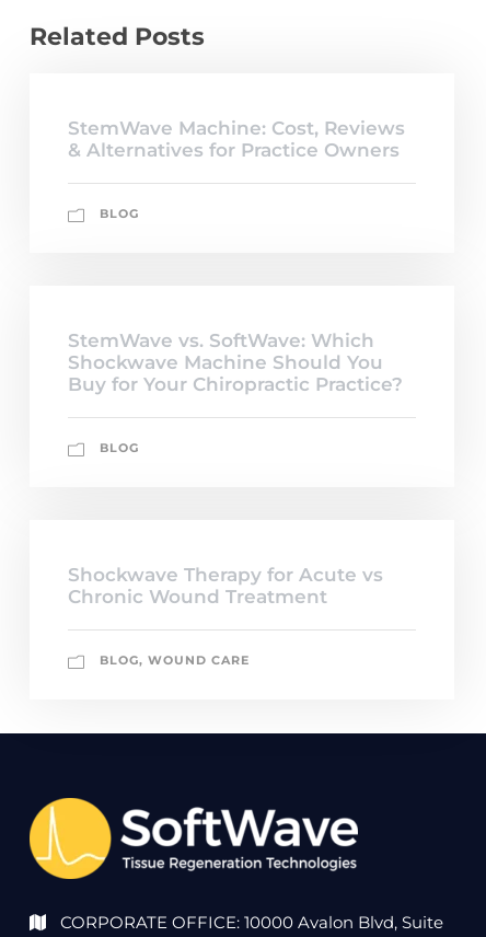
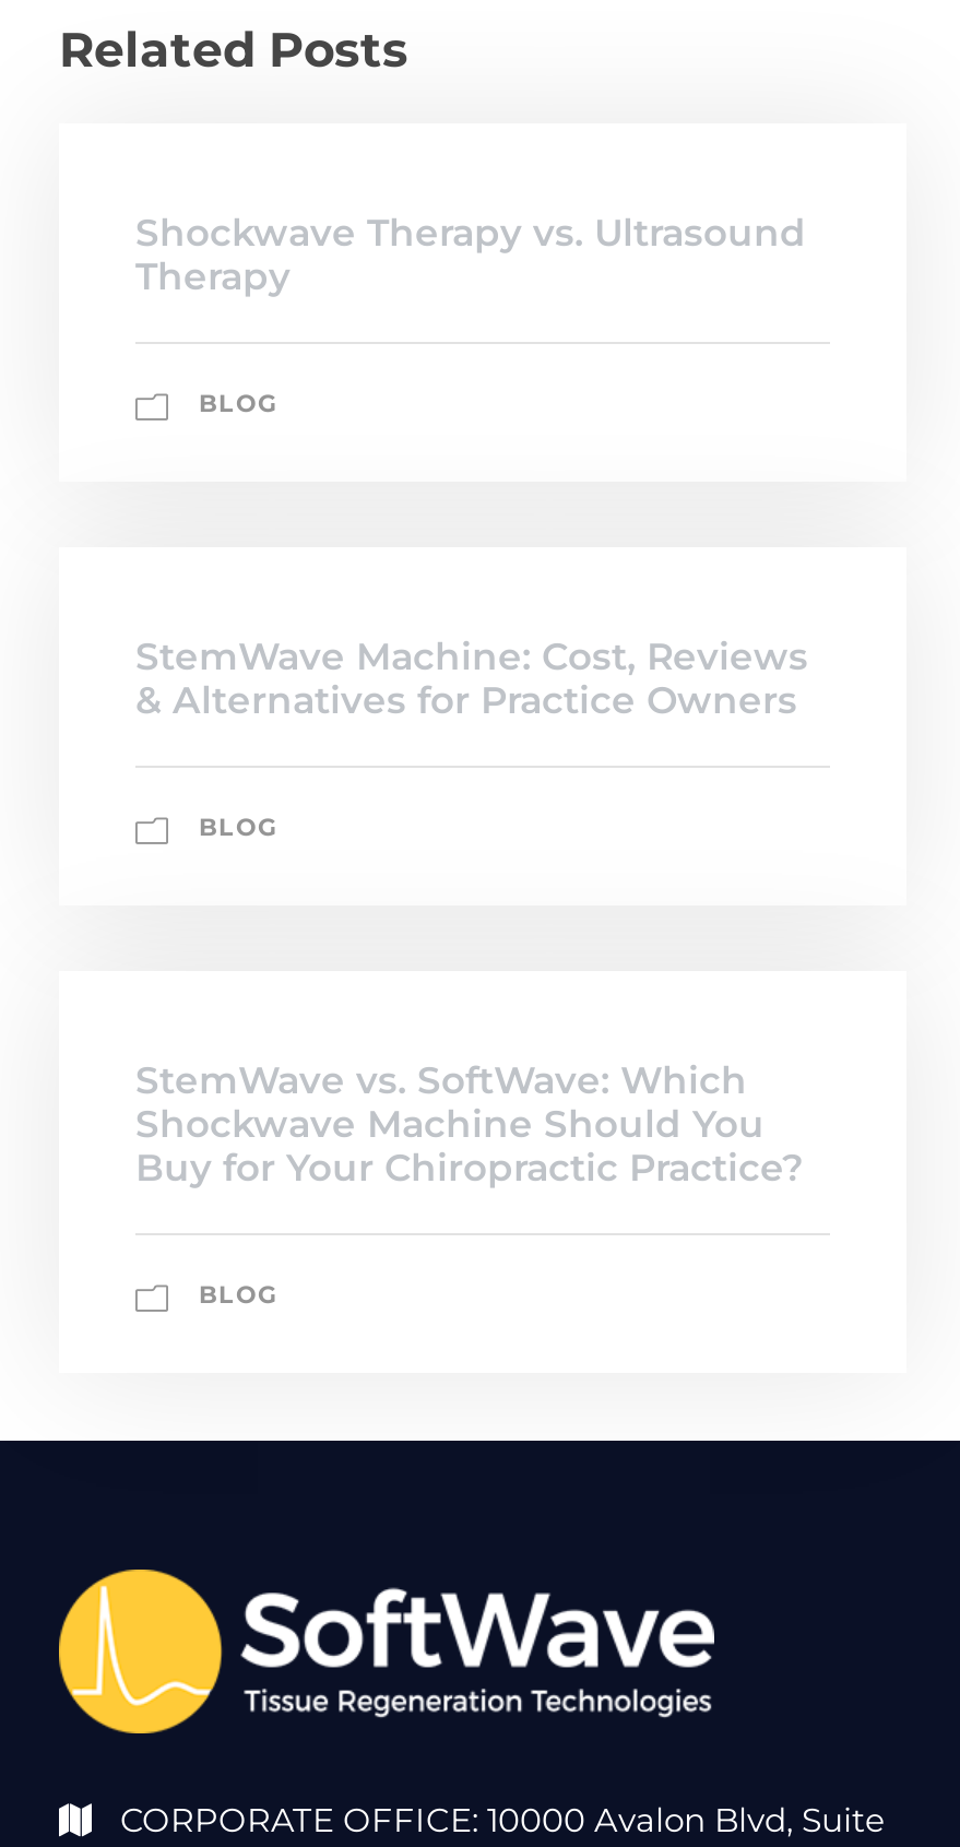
none -> [135,211,806,419] Shockwave Therapy vs. Ultrasound | Therapy | BLOG
moved [68,117,405,456] -> [135,635,808,1310]: StemWave Machine: Cost, Reviews | & Alternatives for Practice Owners | BLOG | StemWave vs. SoftWave: Which | Shockwave Machine Should You | Buy for Your Chiropractic Practice? | BLOG
[68,564,383,668] Shockwave Therapy for Acute vs | Chronic Wound Treatment | BLOG, WOUND CARE -> none

